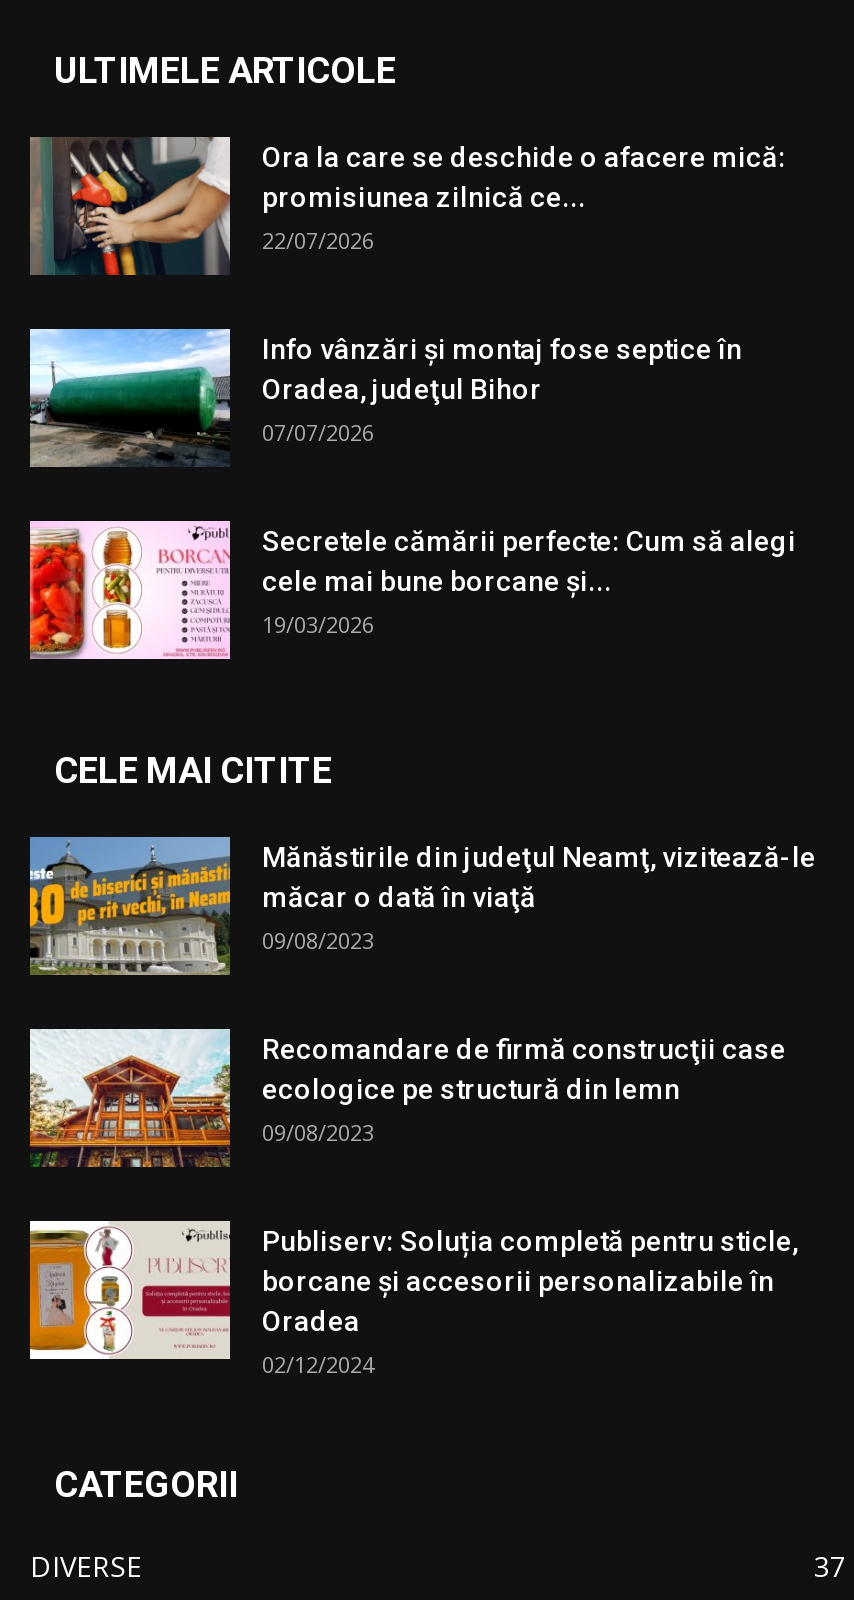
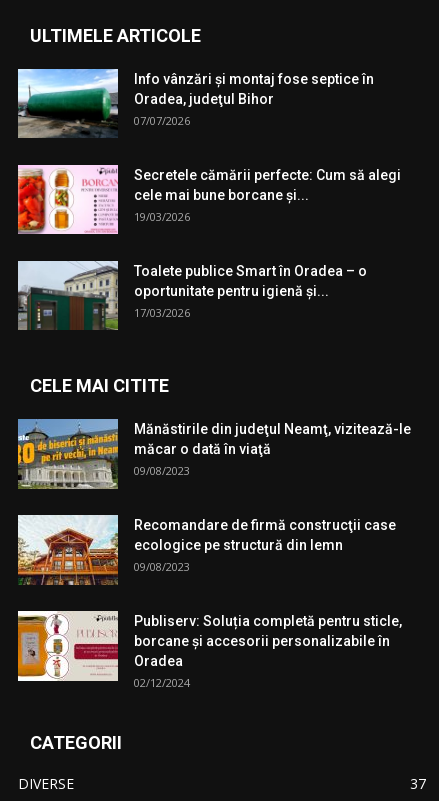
[30,135,786,277] [image] | Ora la care se deschide o afacere mică: | promisiunea zilnică ce... | 22/07/2026 -> none
moved [26,327,796,640] -> [16,68,401,224]: [image] | Info vânzări şi montaj fose septice în | Oradea, judeţul Bihor | 07/07/2026 | Secretele cămării perfecte: Cum să alegi | cele mai bune borcane și... | 19/03/2026
none -> [17,261,367,330] [image] | Toalete publice Smart în Oradea – o | oportunitate pentru igienă şi... | 17/03/2026

